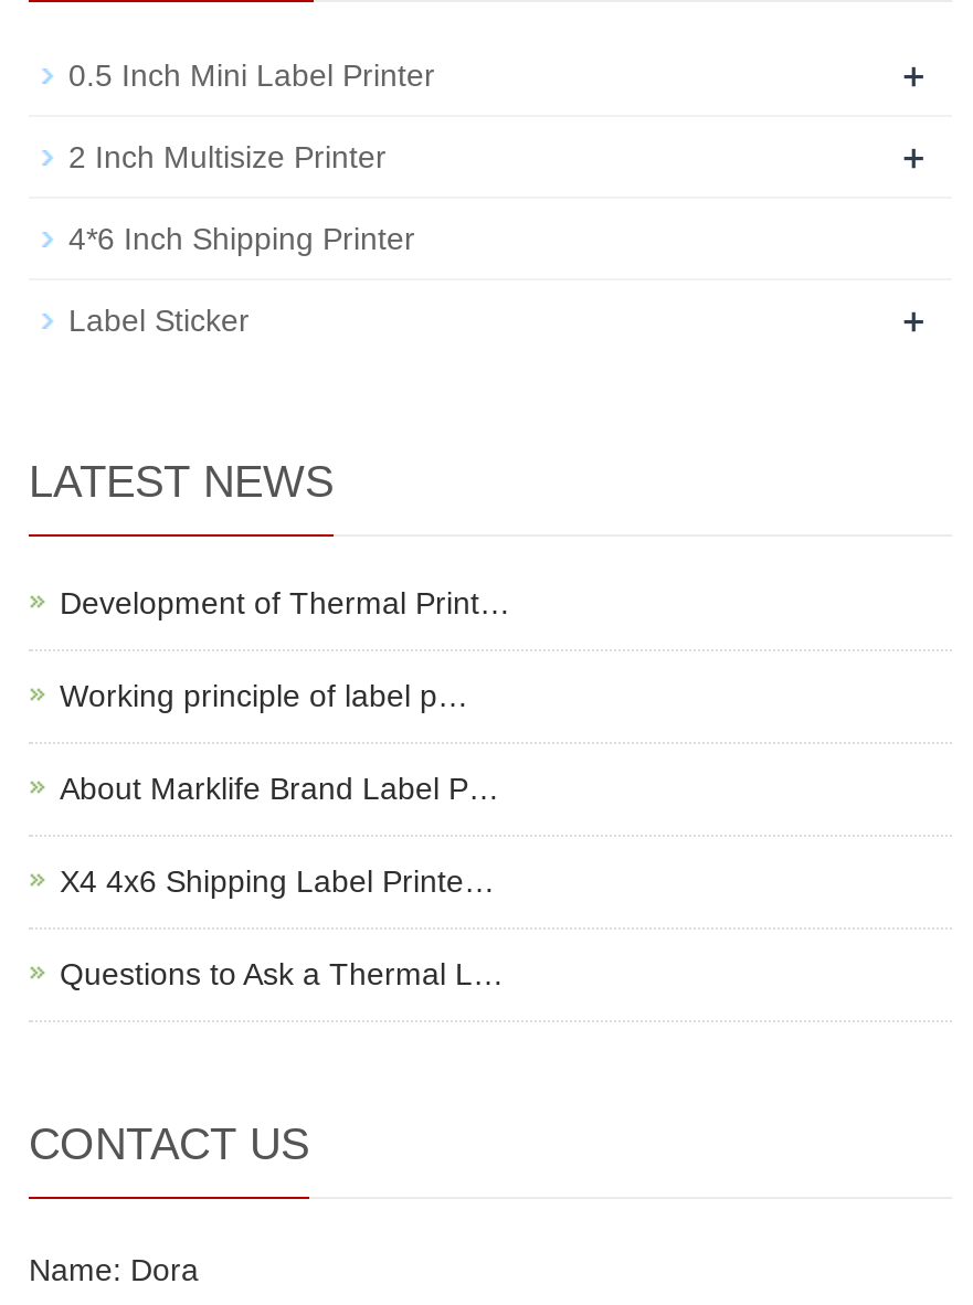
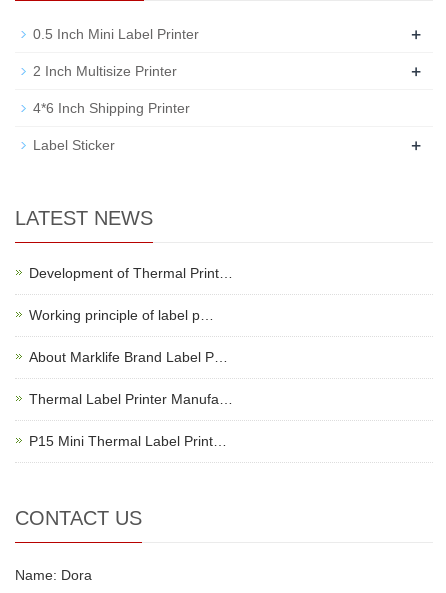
[60,864,495,899] X4 4x6 Shipping Label Printe… -> [29,391,233,407] Thermal Label Printer Manufa…
[60,956,504,992] Questions to Ask a Thermal L… -> [29,433,227,449] P15 Mini Thermal Label Print…

